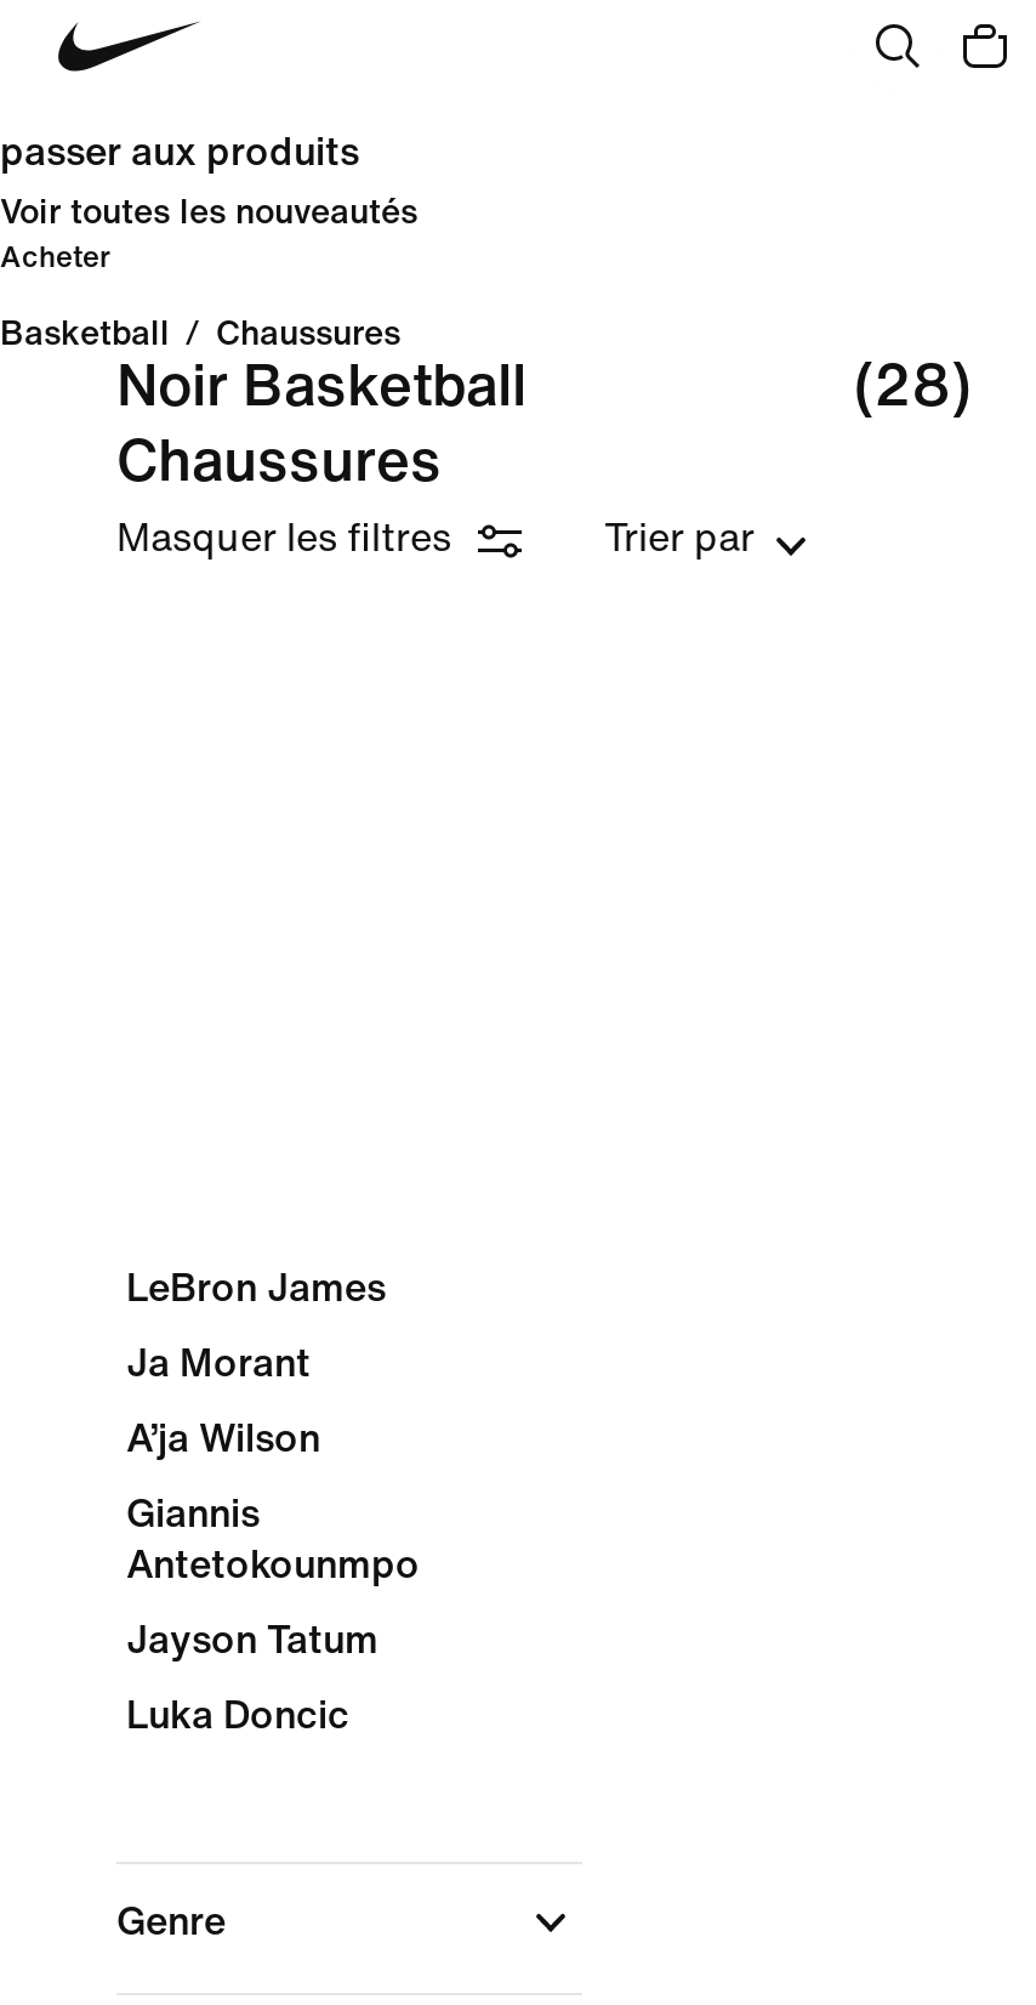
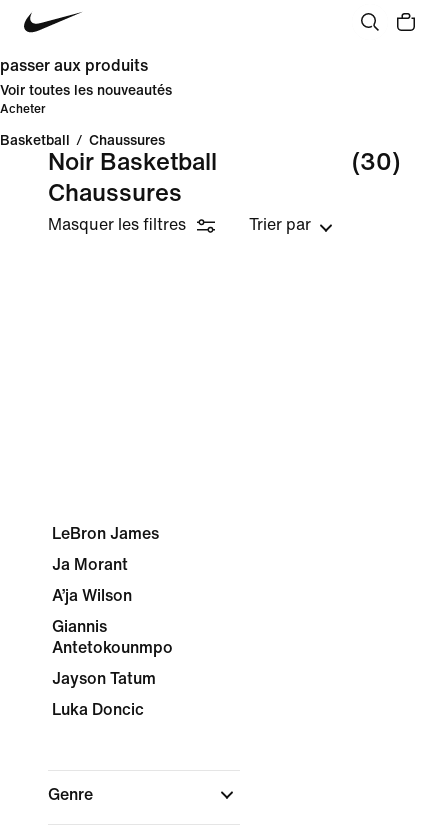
[854,357,970,418] (28) -> [352,150,400,175] (30)

